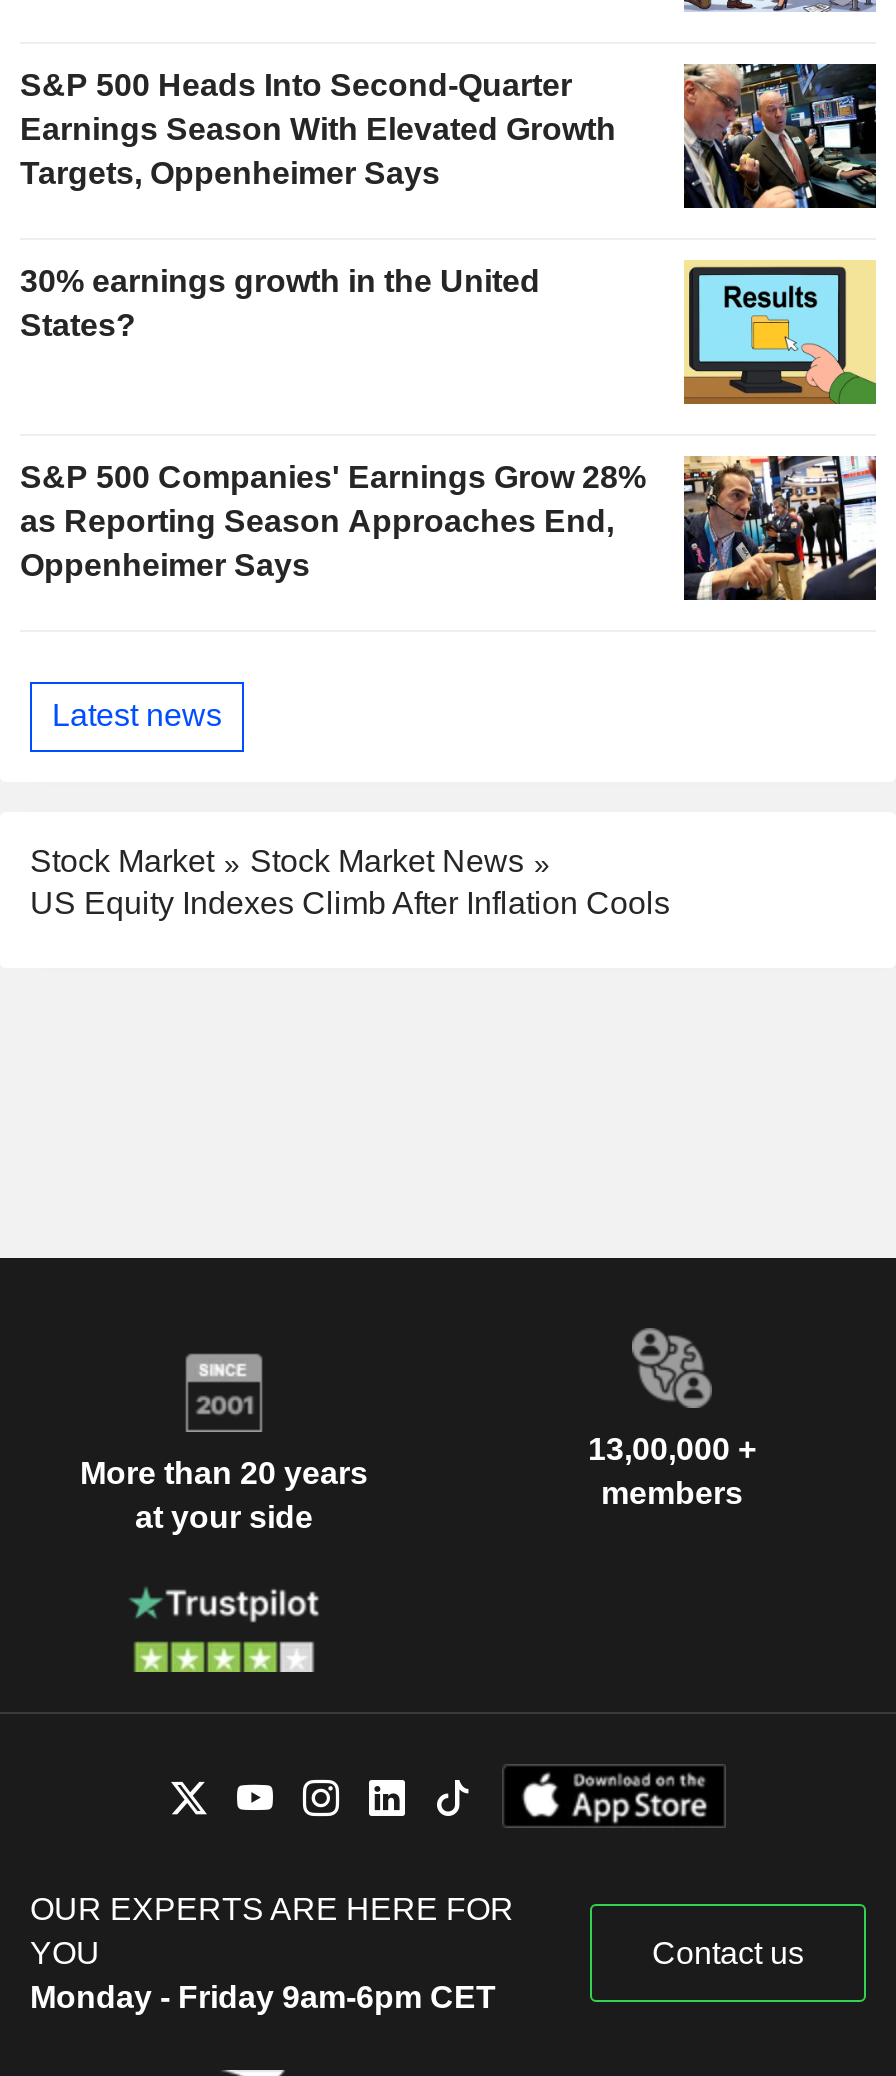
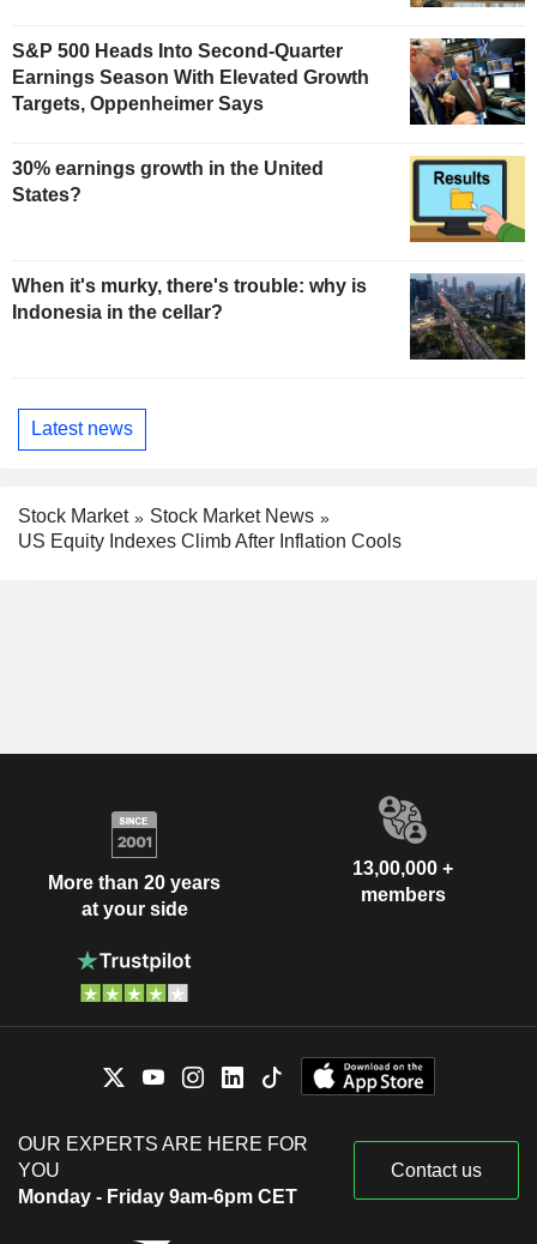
[20,454,876,602] [image] | S&P 500 Companies' Earnings Grow 28% | as Reporting Season Approaches End, | Oppenheimer Says -> [12,272,526,361] [image] | When it's murky, there's trouble: why is | Indonesia in the cellar?

